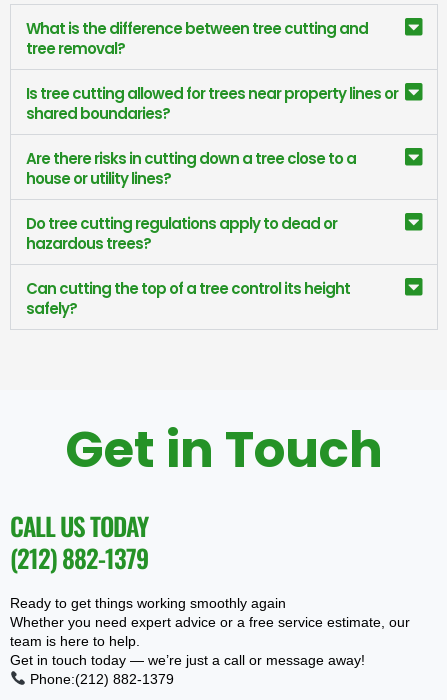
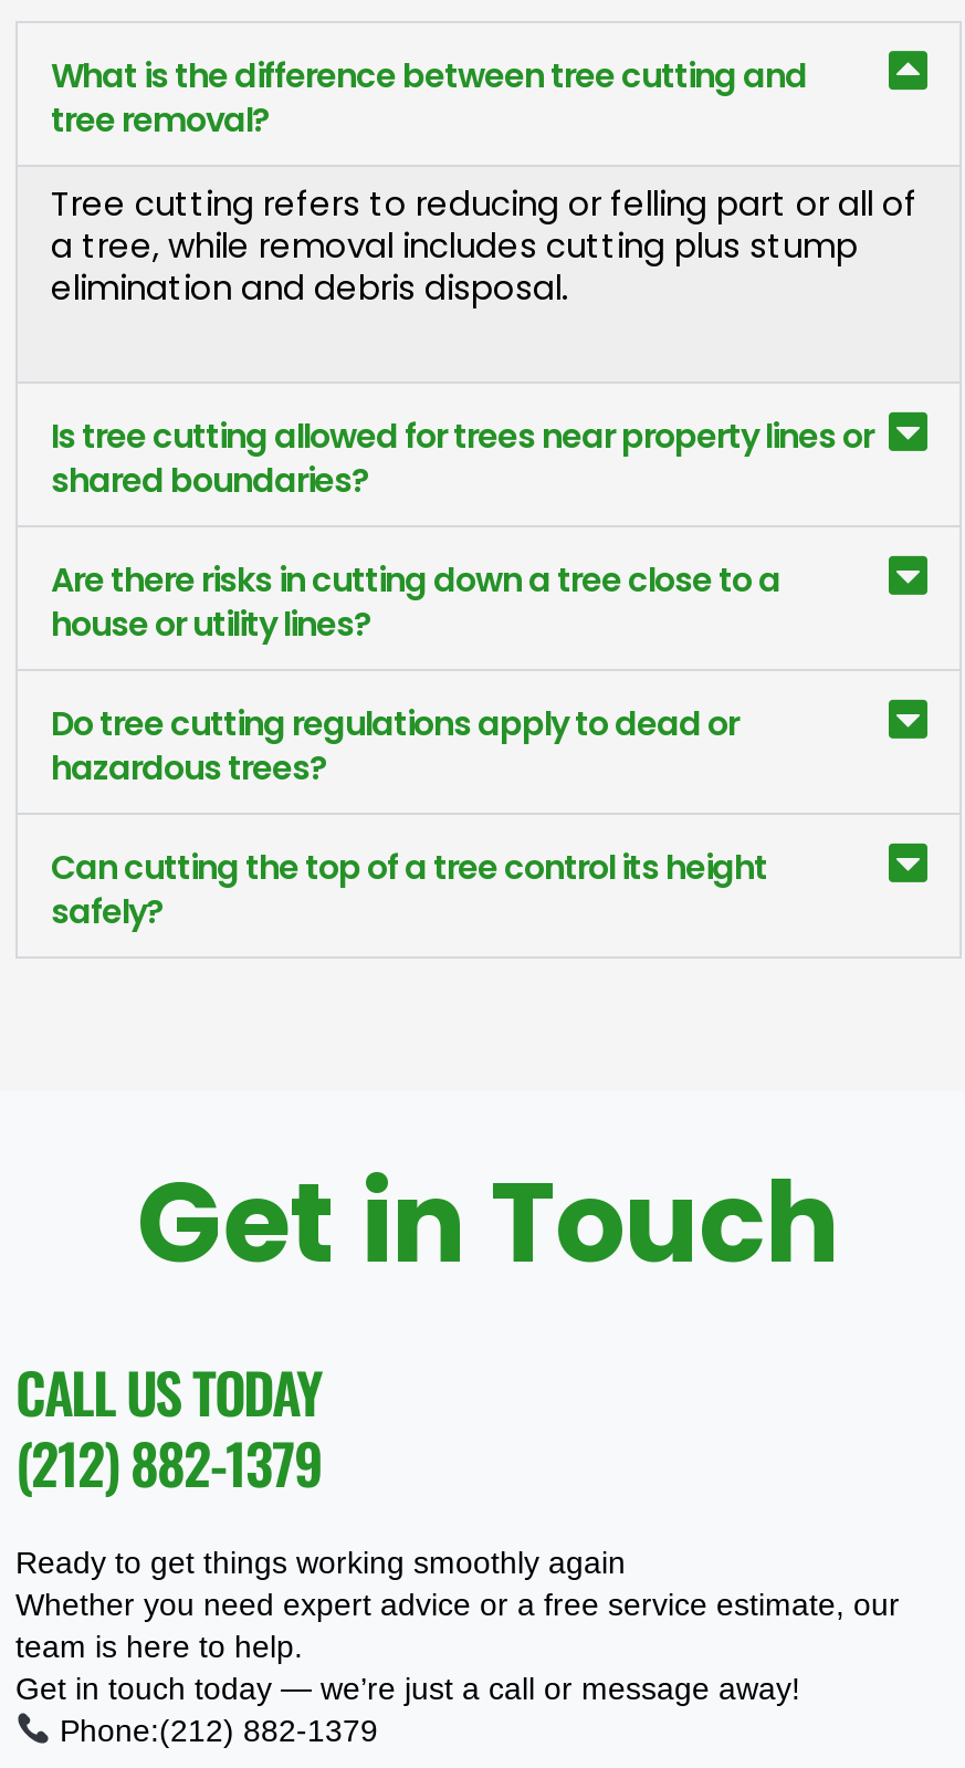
none -> [51,179,917,310] Tree cutting refers to reducing or felling part or all of | a tree, while removal includes cutting plus stump | elimination and debris disposal.

